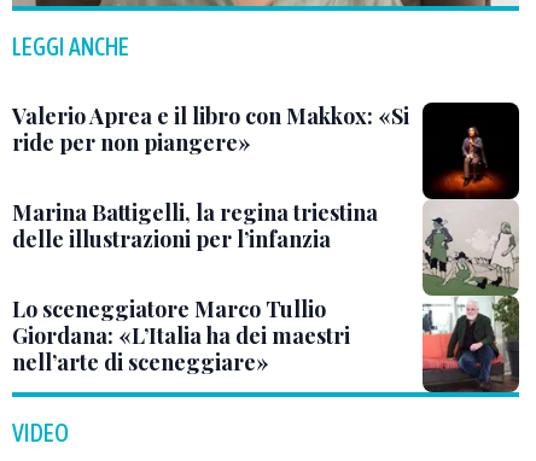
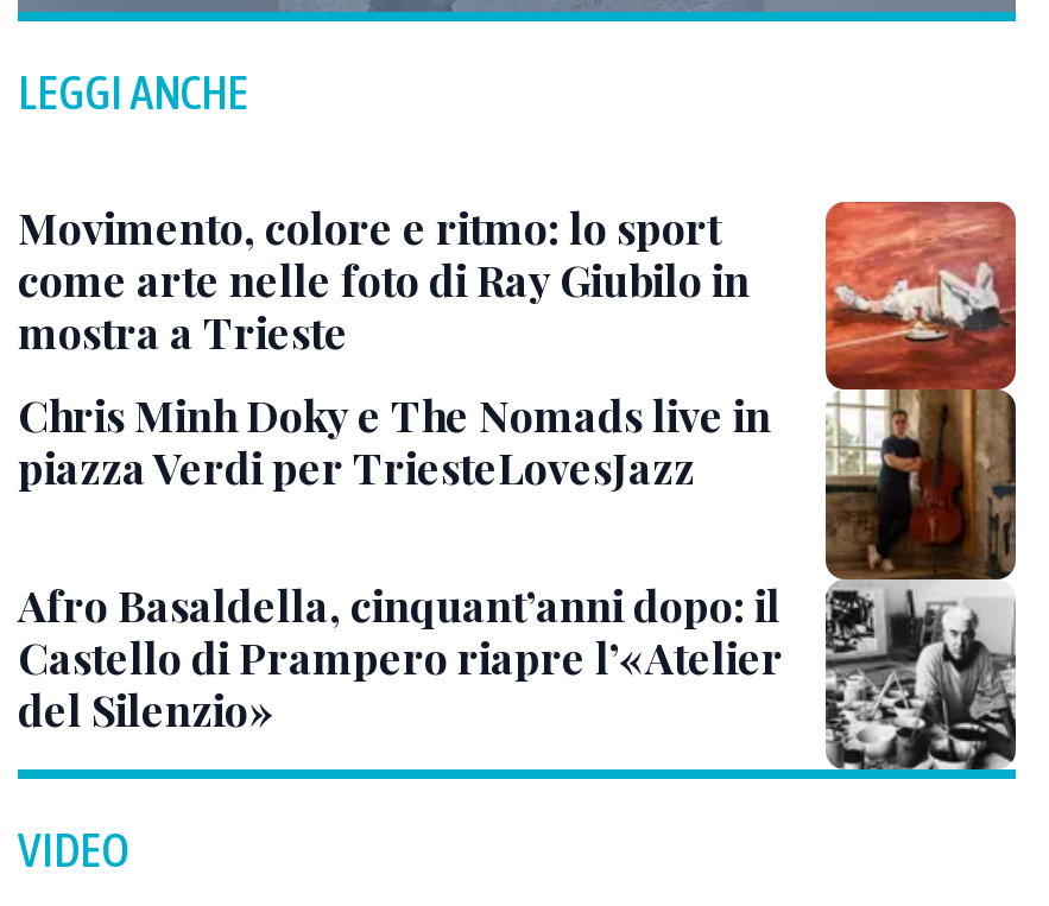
[12,101,520,393] [image] | Valerio Aprea e il libro con Makkox: «Si | ride per non piangere» -> [18,199,1018,772] [image] | Movimento, colore e ritmo: lo sport | come arte nelle foto di Ray Giubilo in | mostra a Trieste
[12,198,378,253] Marina Battigelli, la regina triestina | delle illustrazioni per l’infanzia -> [18,387,771,497] Chris Minh Doky e The Nomads live in | piazza Verdi per TriesteLovesJazz
[12,294,350,377] Lo sceneggiatore Marco Tullio | Giordana: «L’Italia ha dei maestri | nell’arte di sceneggiare» -> [18,577,783,739] Afro Basaldella, cinquant’anni dopo: il | Castello di Prampero riapre l’«Atelier | del Silenzio»

